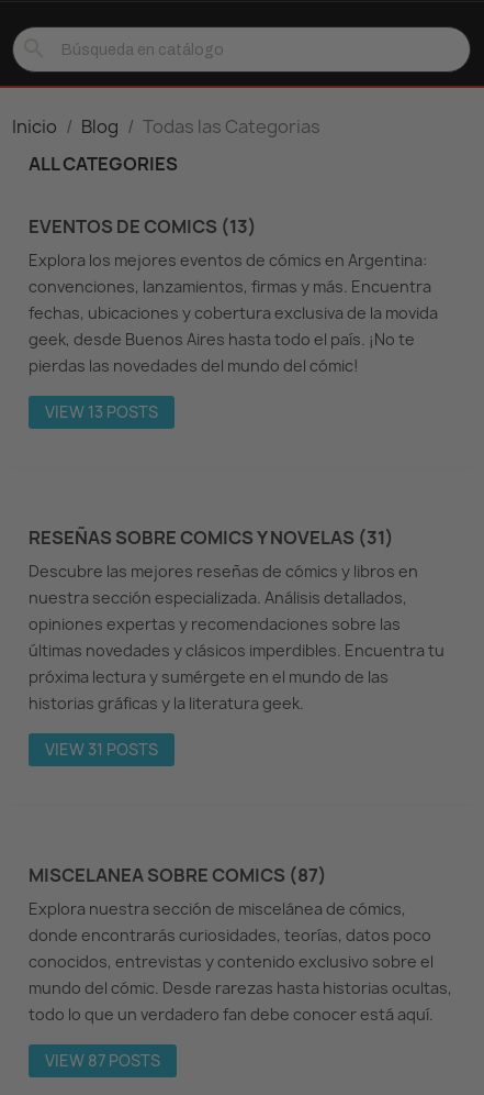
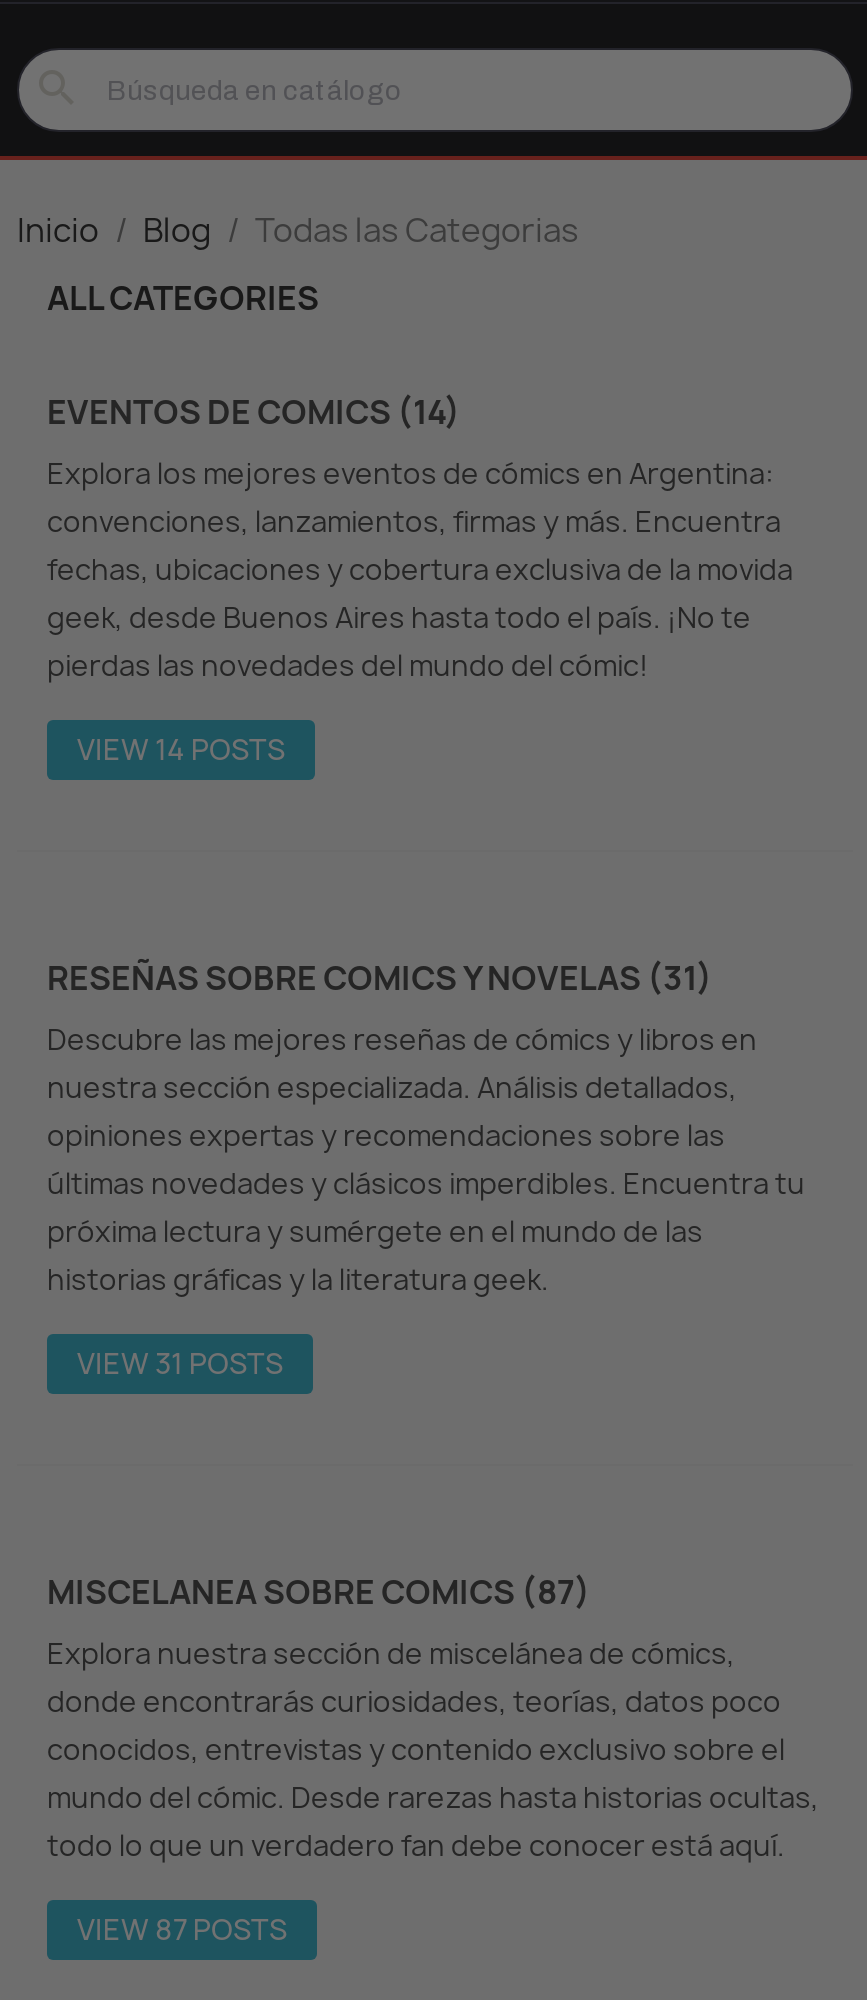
[29,214,257,239] EVENTOS DE COMICS (13) -> [47,390,461,434] EVENTOS DE COMICS (14)
[45,401,158,422] VIEW 13 POSTS -> [77,730,285,768] VIEW 14 POSTS

